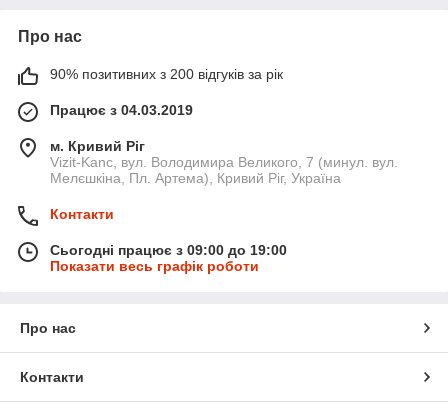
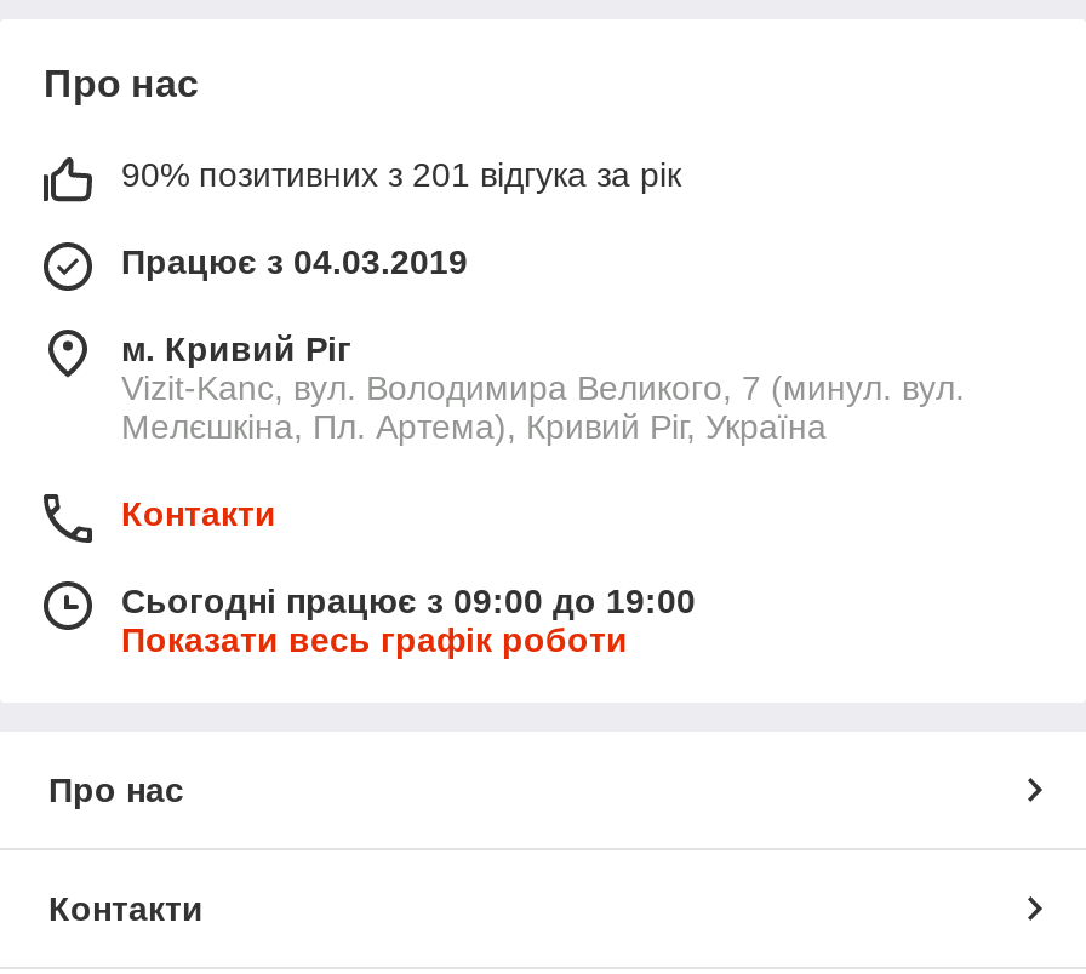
[50,66,283,82] 90% позитивних з 200 відгуків за рік -> [121,155,681,193] 90% позитивних з 201 відгука за рік

